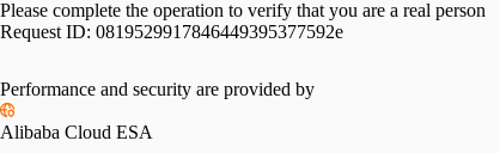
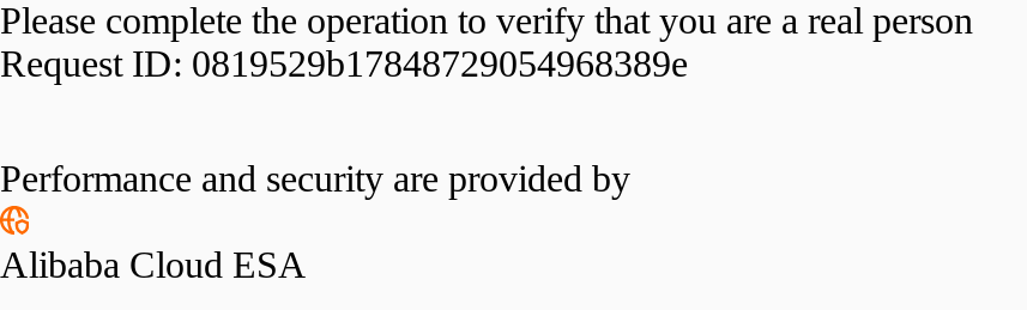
[0,22,343,42] Request ID: 0819529917846449395377592e -> [0,43,688,84] Request ID: 0819529b17848729054968389e

